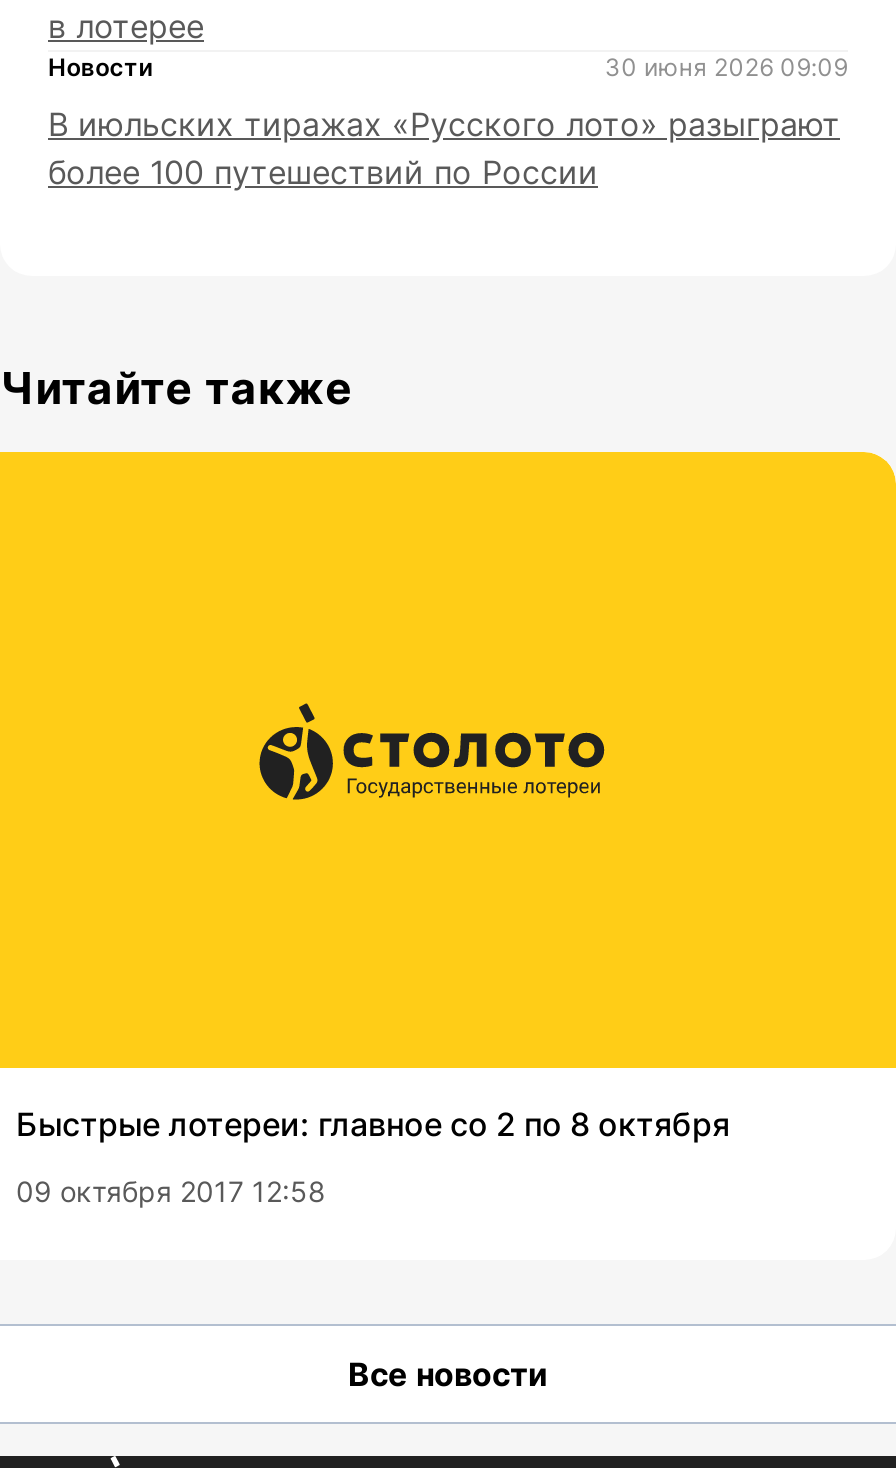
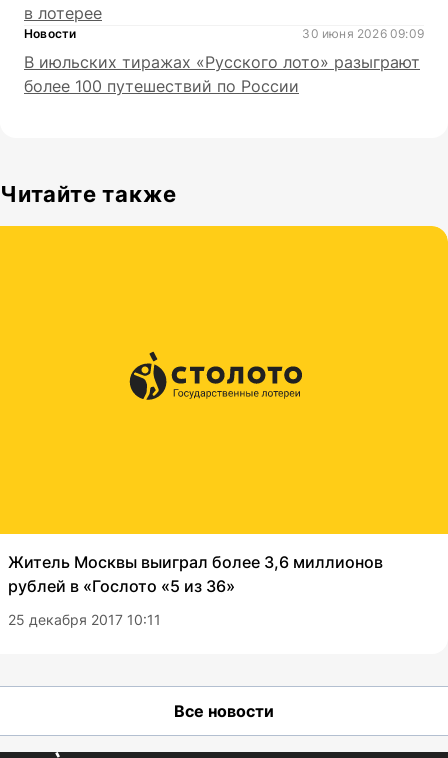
[16,1104,730,1144] Быстрые лотереи: главное со 2 по 8 октября -> [8,552,383,596] Житель Москвы выиграл более 3,6 миллионов | рублей в «Гослото «5 из 36»
[16,1174,326,1208] 09 октября 2017 12:58 -> [8,611,161,628] 25 декабря 2017 10:11

